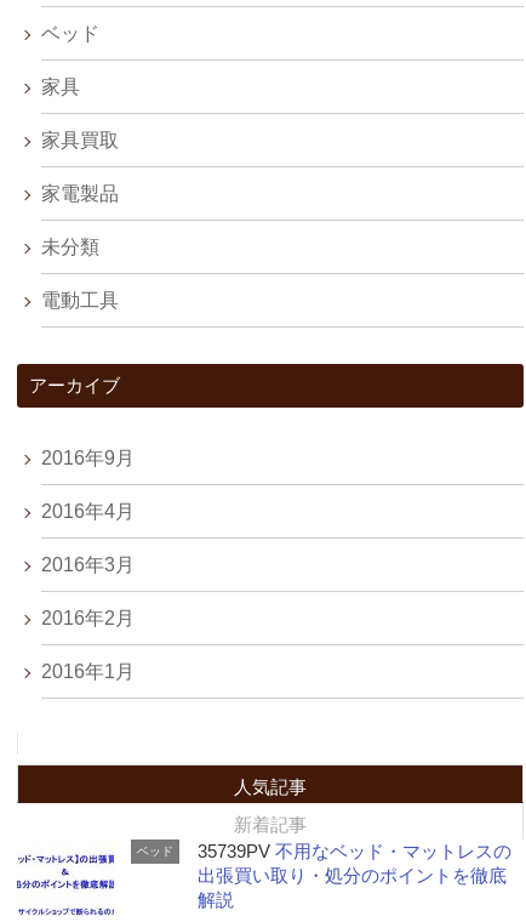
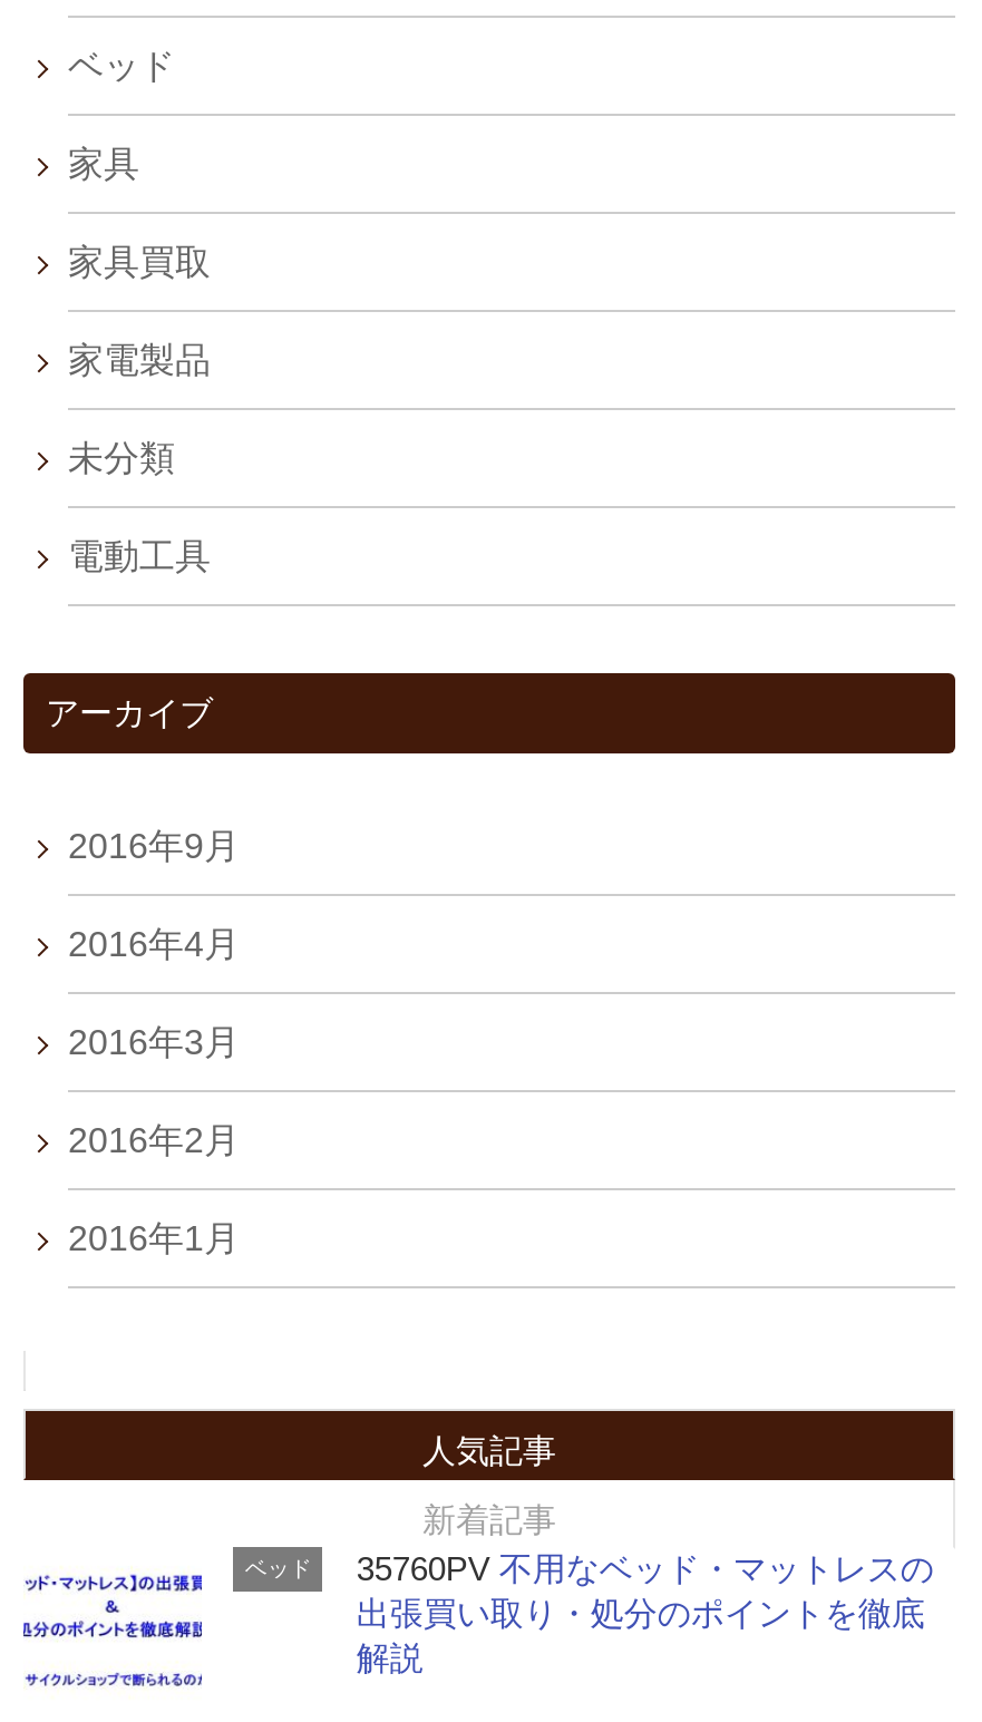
[198,841,512,862] 35739PV不用なベッド・マットレスの -> [356,1550,934,1588] 35760PV不用なベッド・マットレスの

